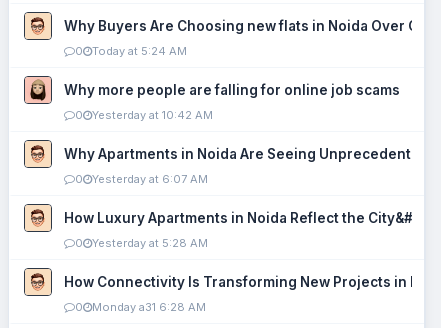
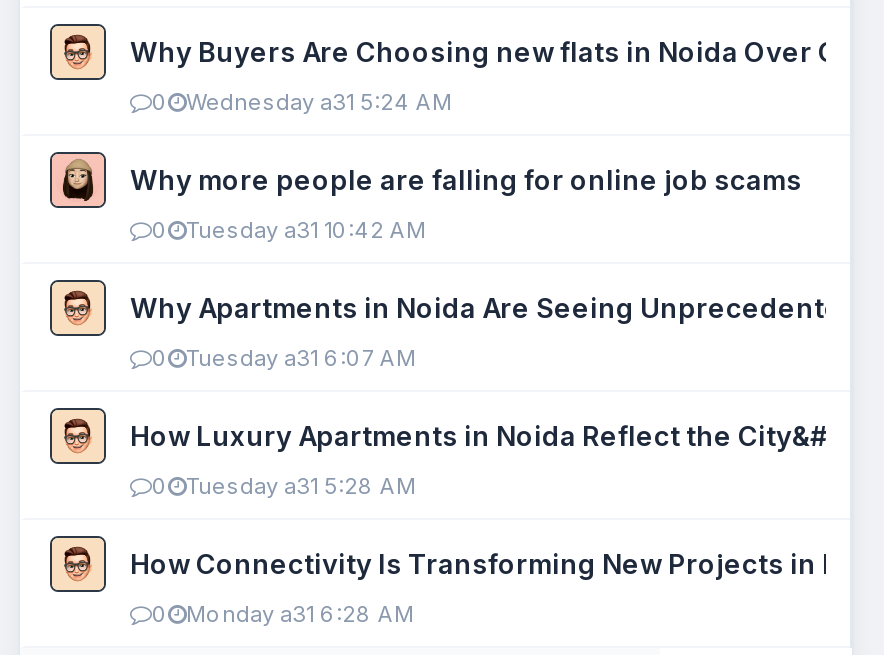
[92,44,187,58] Today at 5:24 AM -> [186,88,452,116] Wednesday a31 5:24 AM
[92,108,213,122] Yesterday at 10:42 AM -> [186,216,426,244] Tuesday a31 10:42 AM
[92,172,208,186] Yesterday at 6:07 AM -> [186,344,416,372] Tuesday a31 6:07 AM
[92,236,208,250] Yesterday at 5:28 AM -> [186,472,416,500] Tuesday a31 5:28 AM

